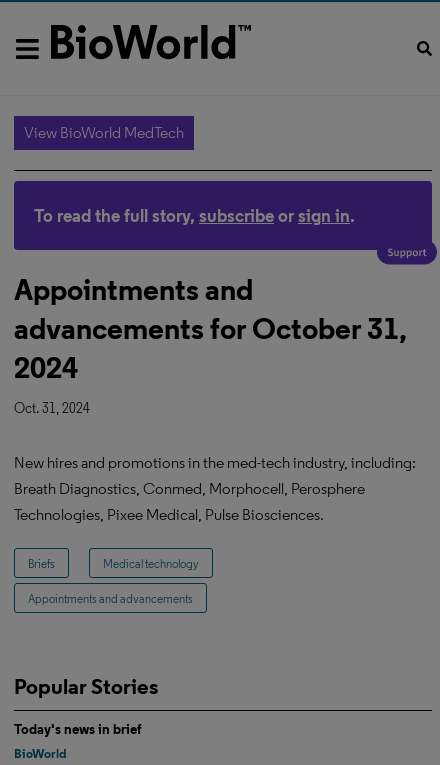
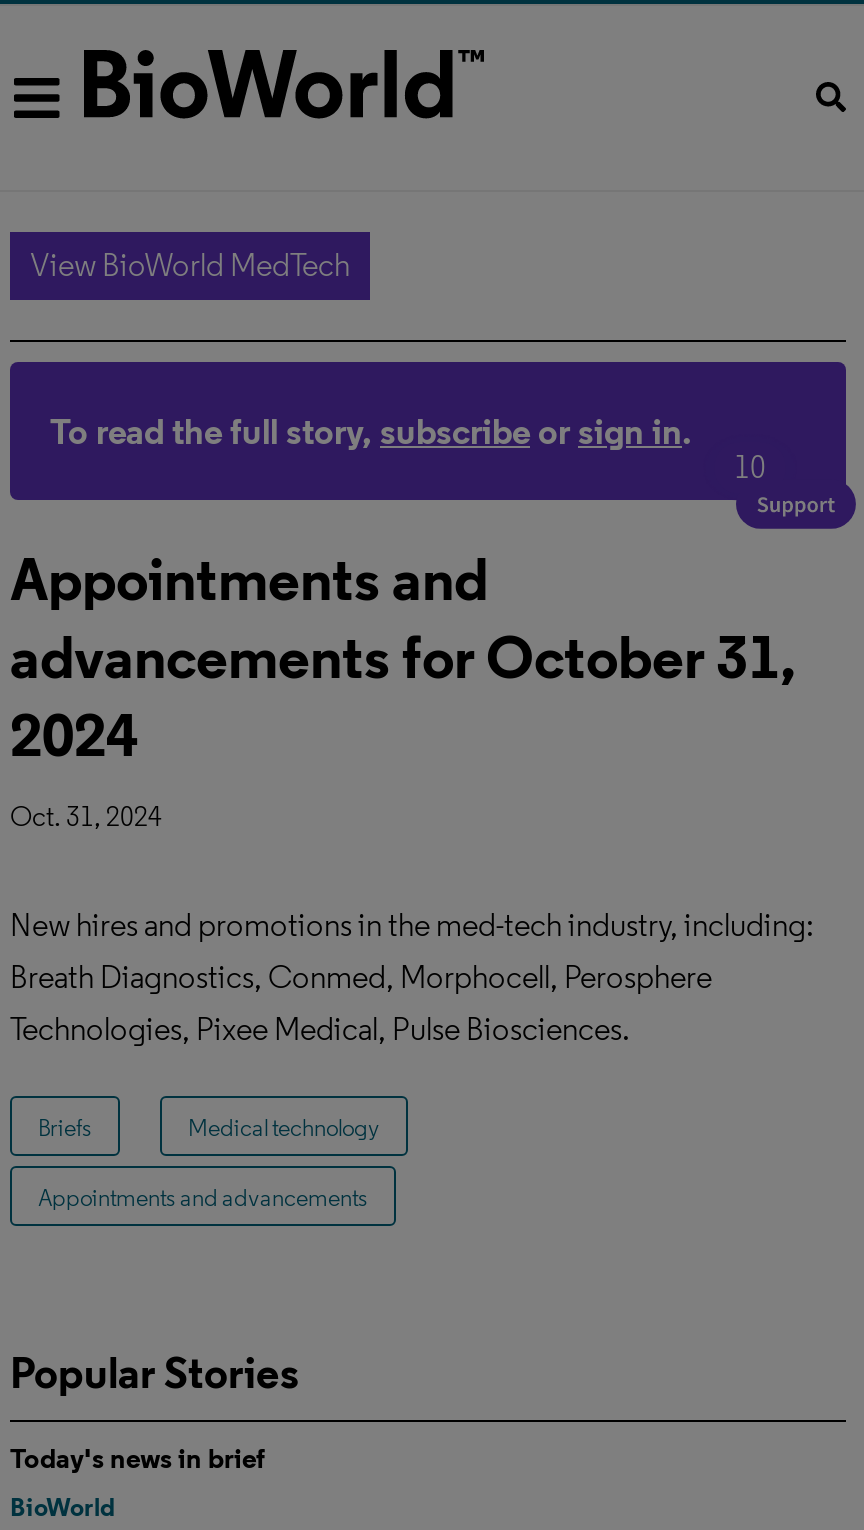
none -> [734,448,766,486] 10

